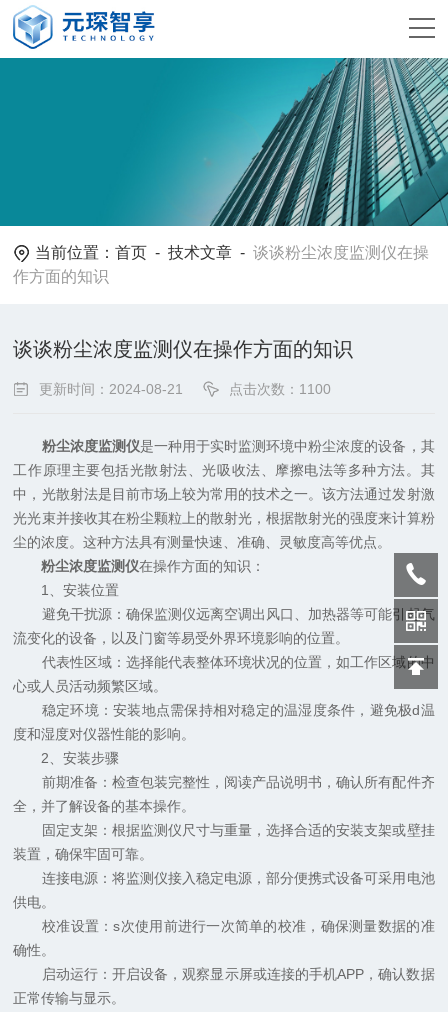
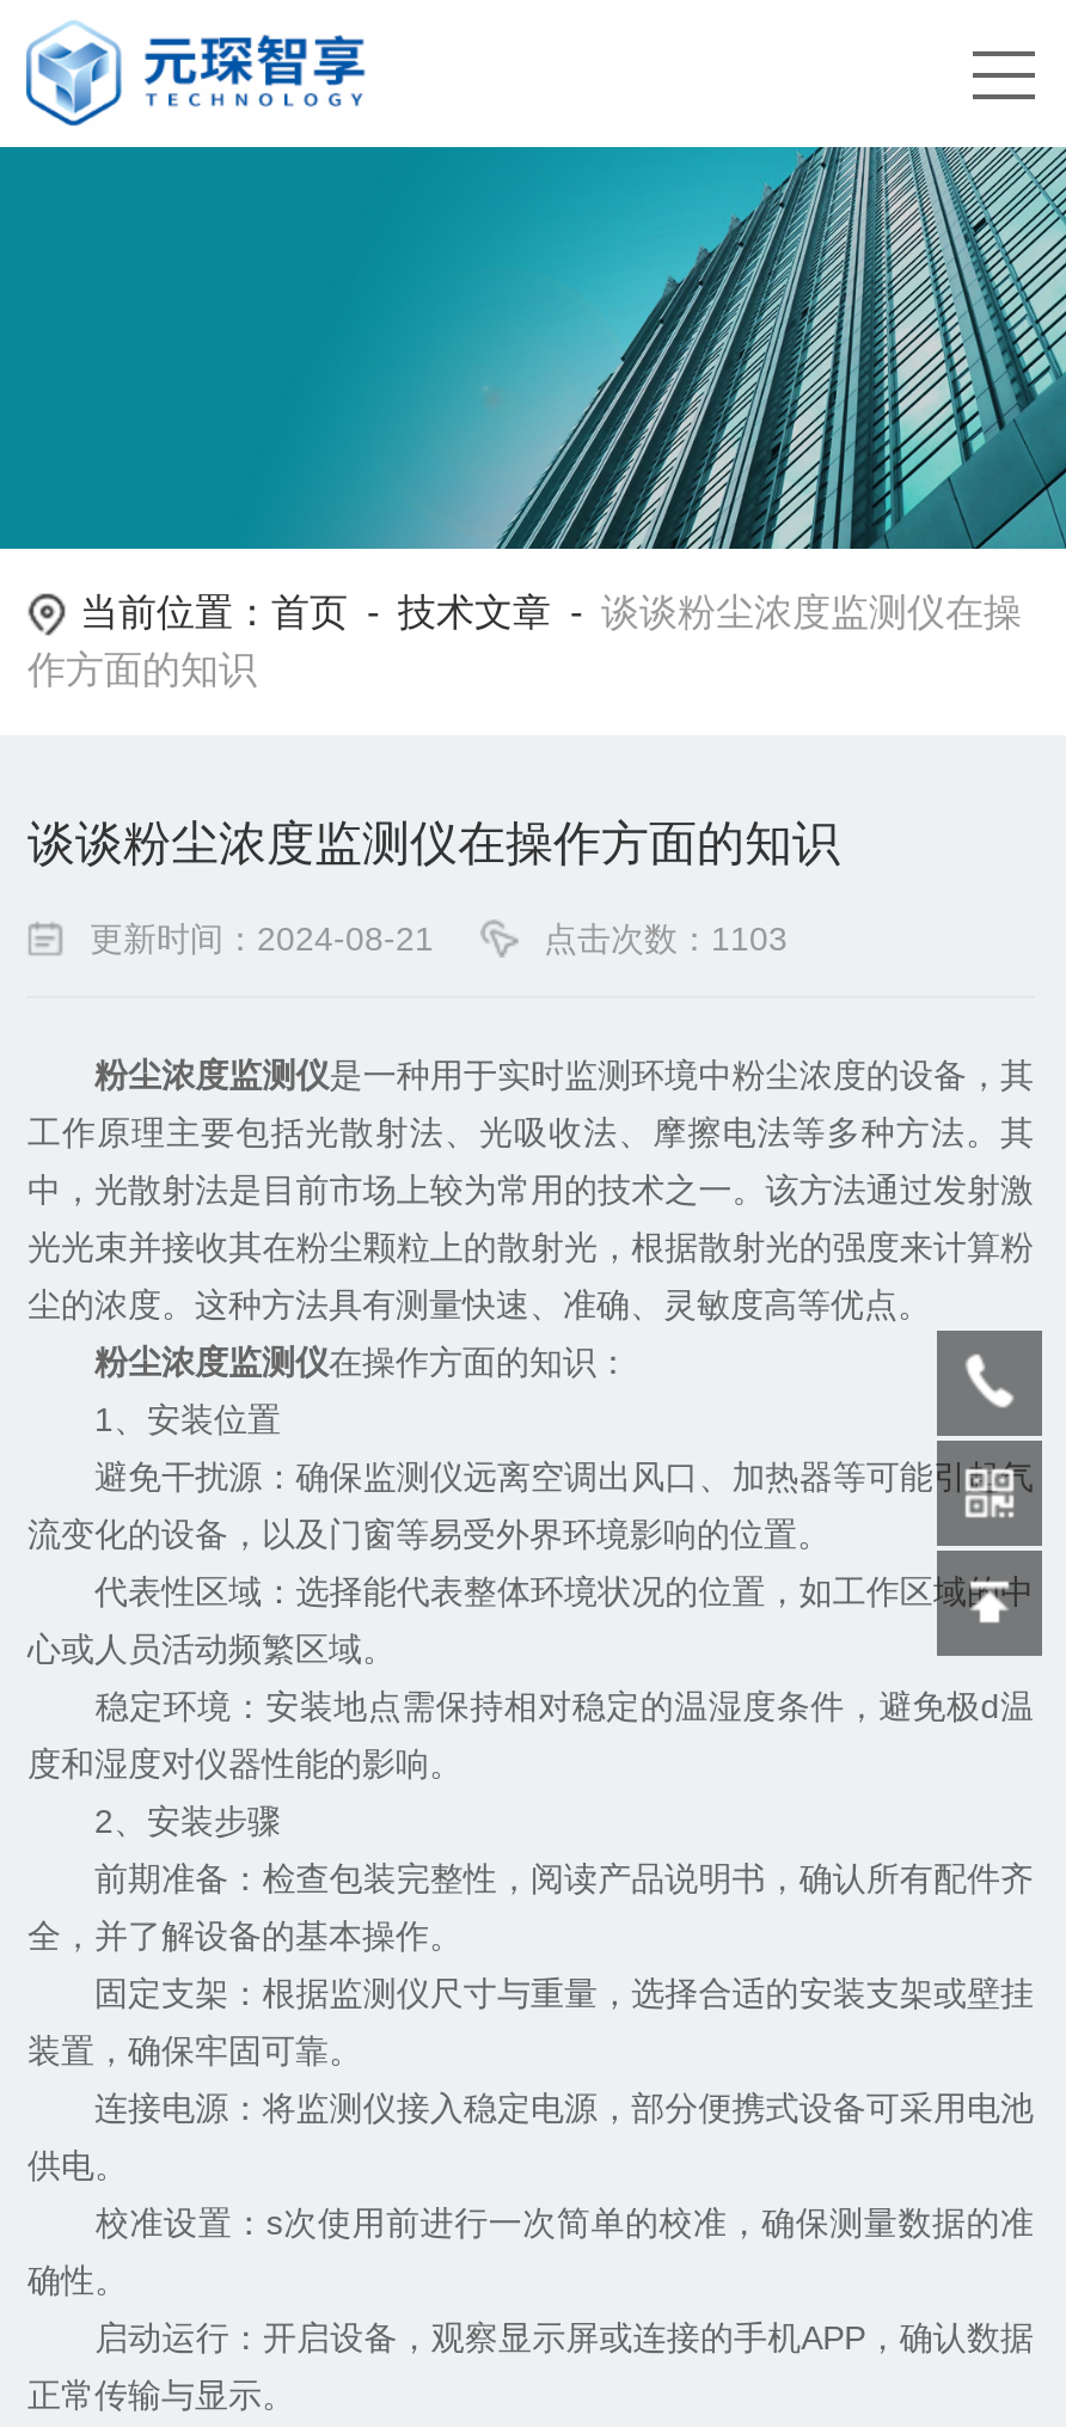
[229,381,331,397] 点击次数：1100 -> [544,920,787,958] 点击次数：1103

